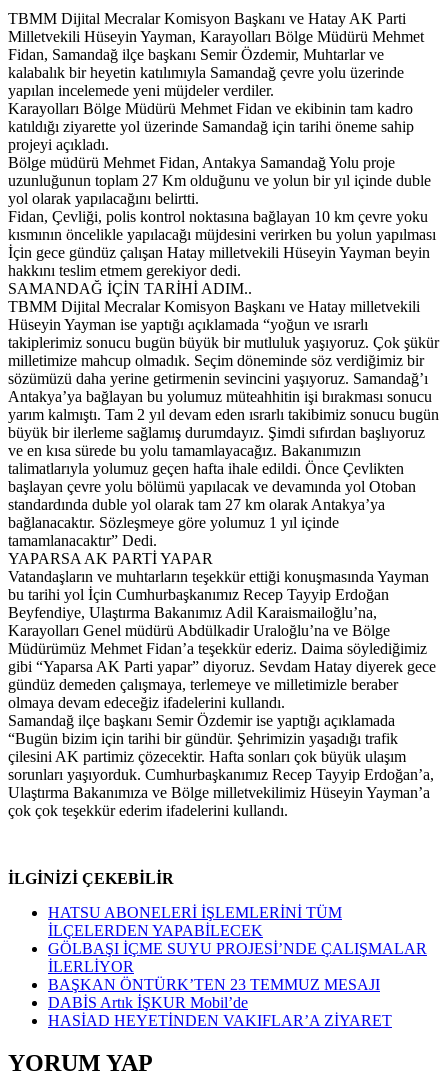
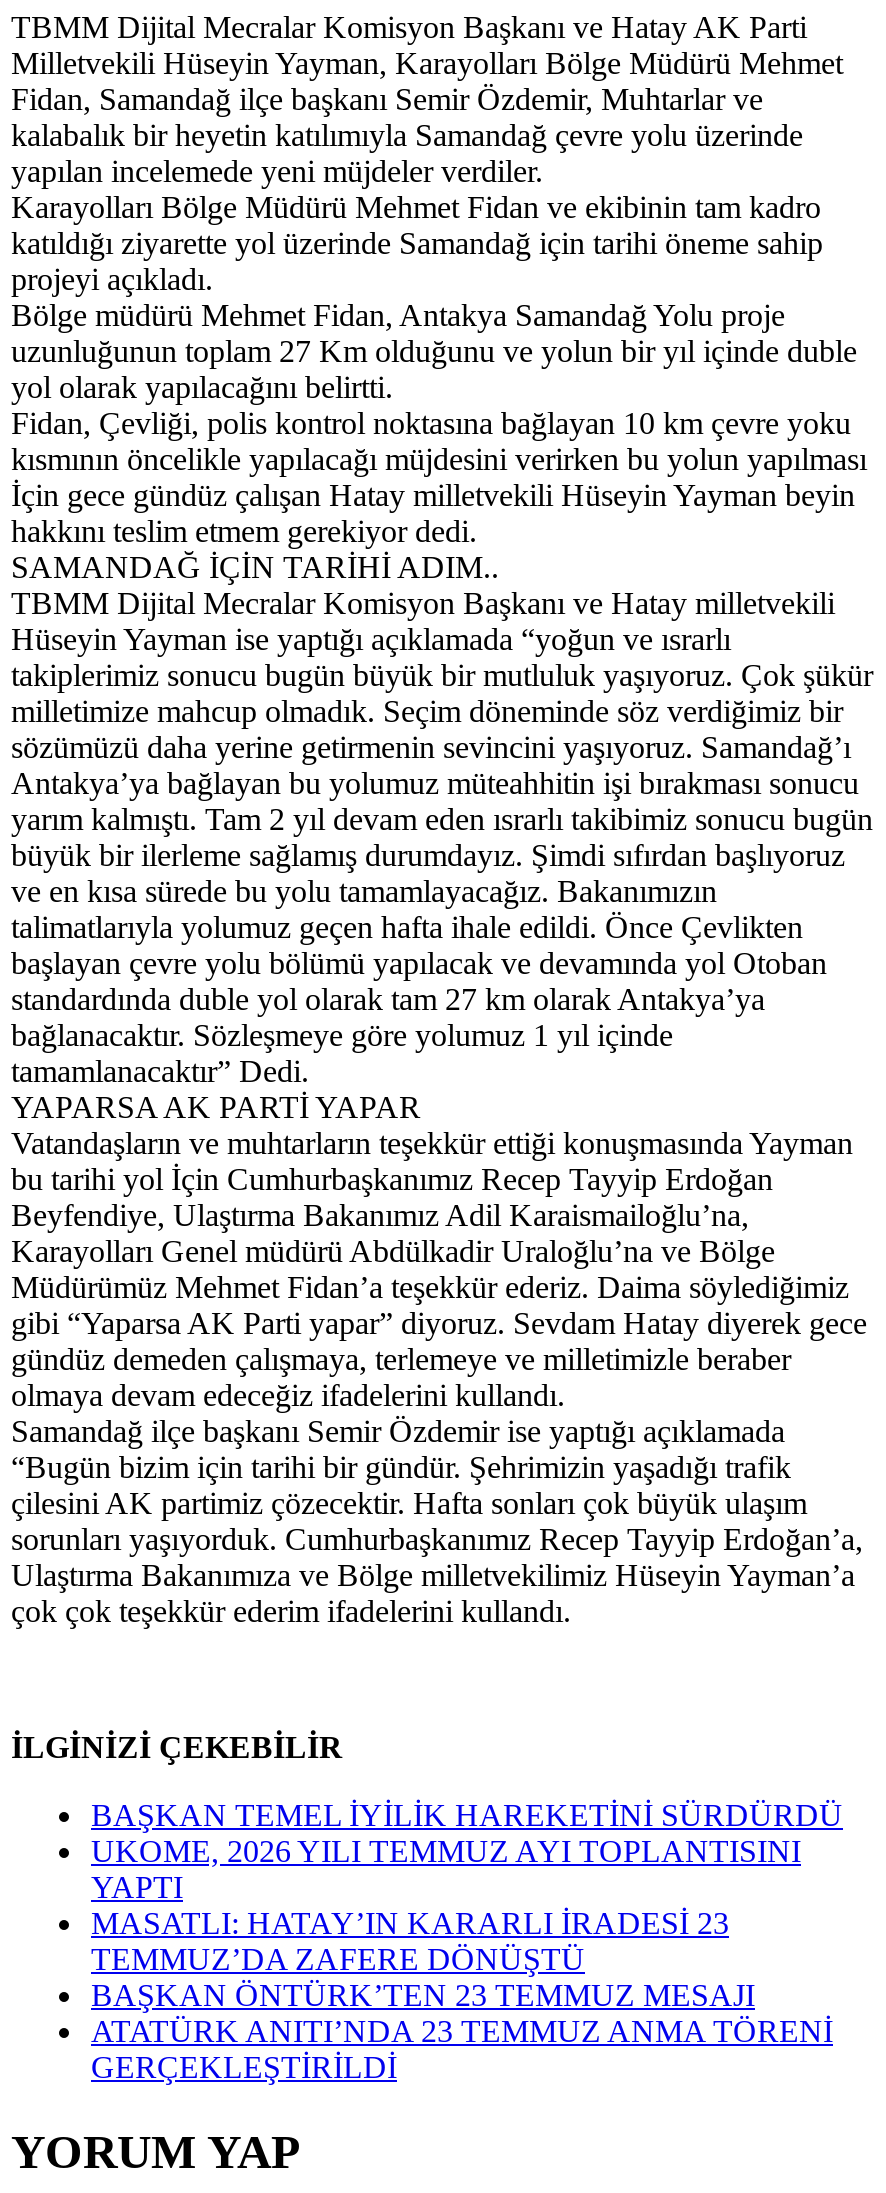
[48,904,427,975] HATSU ABONELERİ İŞLEMLERİNİ TÜM | İLÇELERDEN YAPABİLECEK | GÖLBAŞI İÇME SUYU PROJESİ’NDE ÇALIŞMALAR | İLERLİYOR -> [91,1798,843,1976] BAŞKAN TEMEL İYİLİK HAREKETİNİ SÜRDÜRDÜ | UKOME, 2026 YILI TEMMUZ AYI TOPLANTISINI | YAPTI | MASATLI: HATAY’IN KARARLI İRADESİ 23 | TEMMUZ’DA ZAFERE DÖNÜŞTÜ
[48,994,392,1029] DABİS Artık İŞKUR Mobil’de | HASİAD HEYETİNDEN VAKIFLAR’A ZİYARET -> [91,2014,833,2084] ATATÜRK ANITI’NDA 23 TEMMUZ ANMA TÖRENİ | GERÇEKLEŞTİRİLDİ

